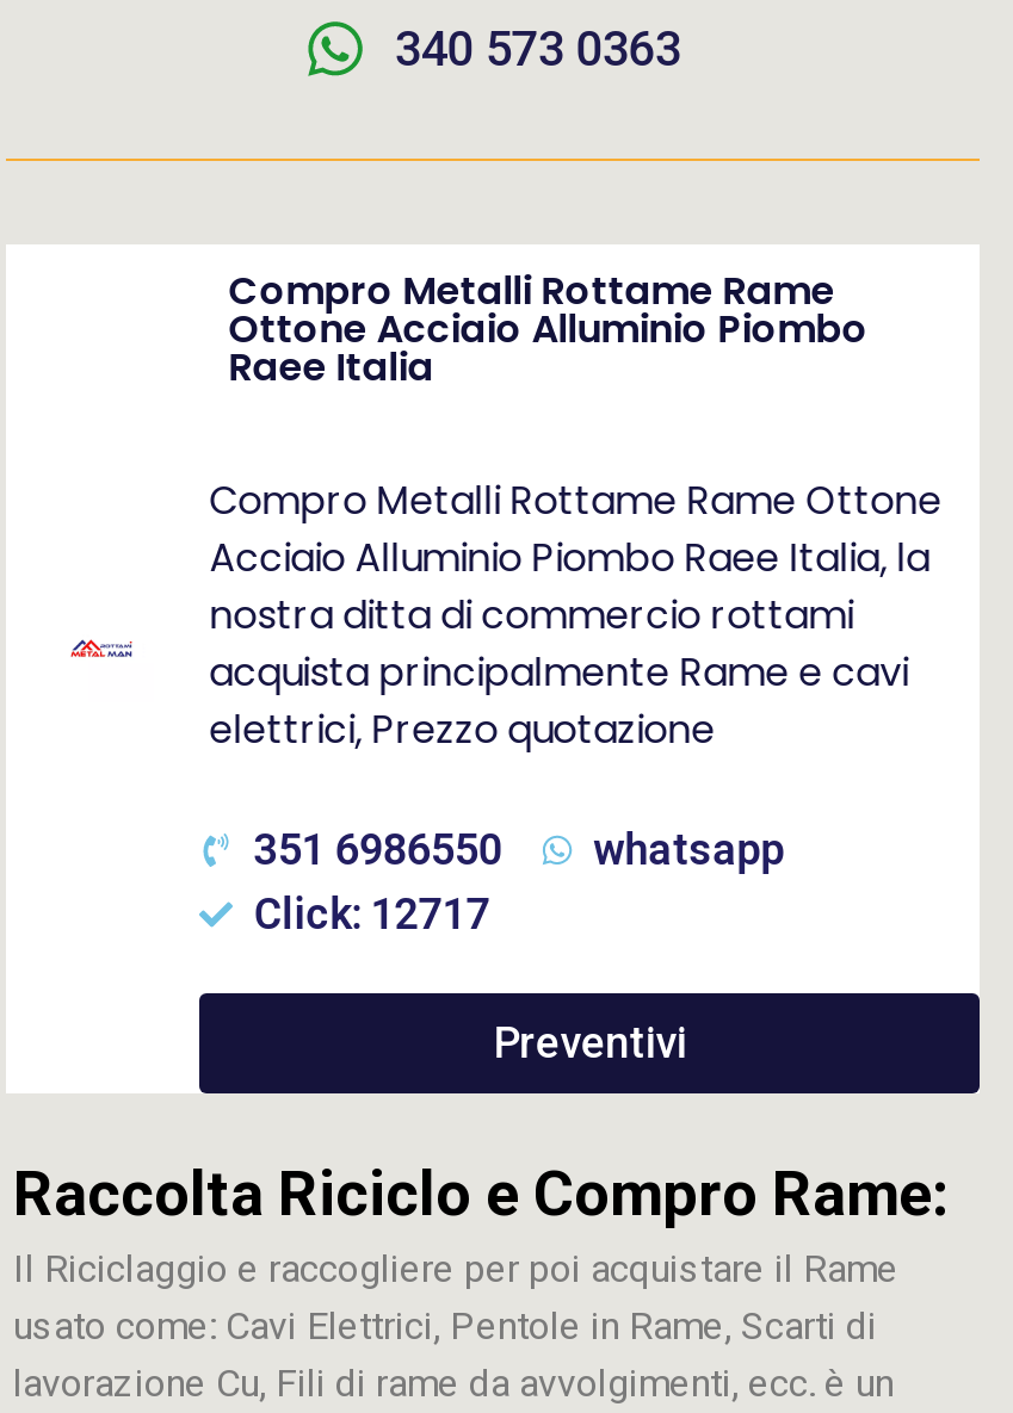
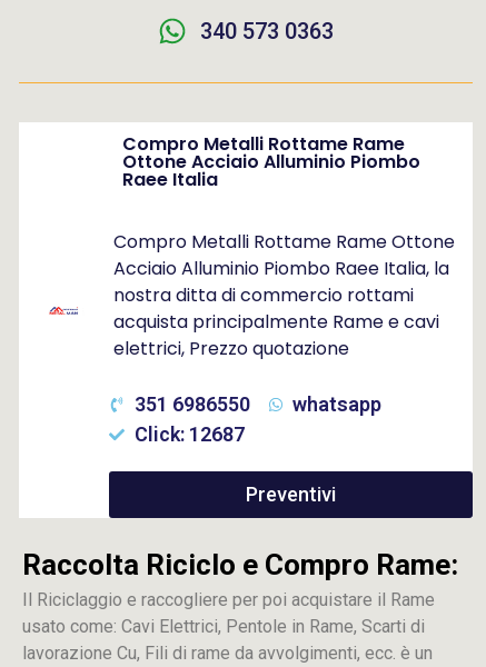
[254,888,490,938] Click: 12717 -> [134,422,244,446] Click: 12687

